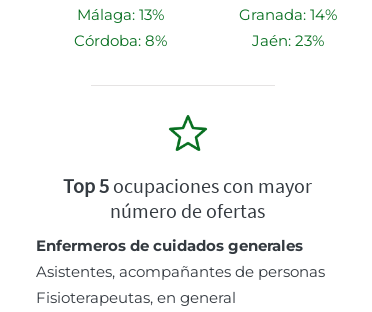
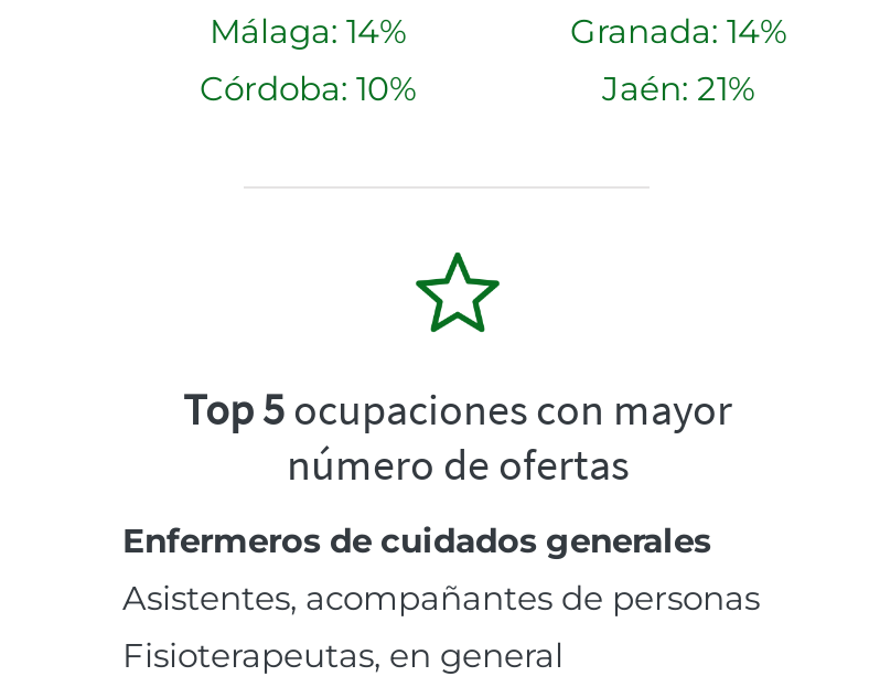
[76,5,163,24] Málaga: 13% -> [210,9,406,51] Málaga: 14%
[73,31,166,50] Córdoba: 8% -> [200,67,416,109] Córdoba: 10%
[252,31,324,50] Jaén: 23% -> [602,67,754,109] Jaén: 21%

